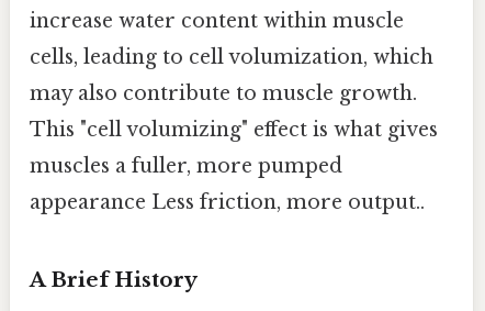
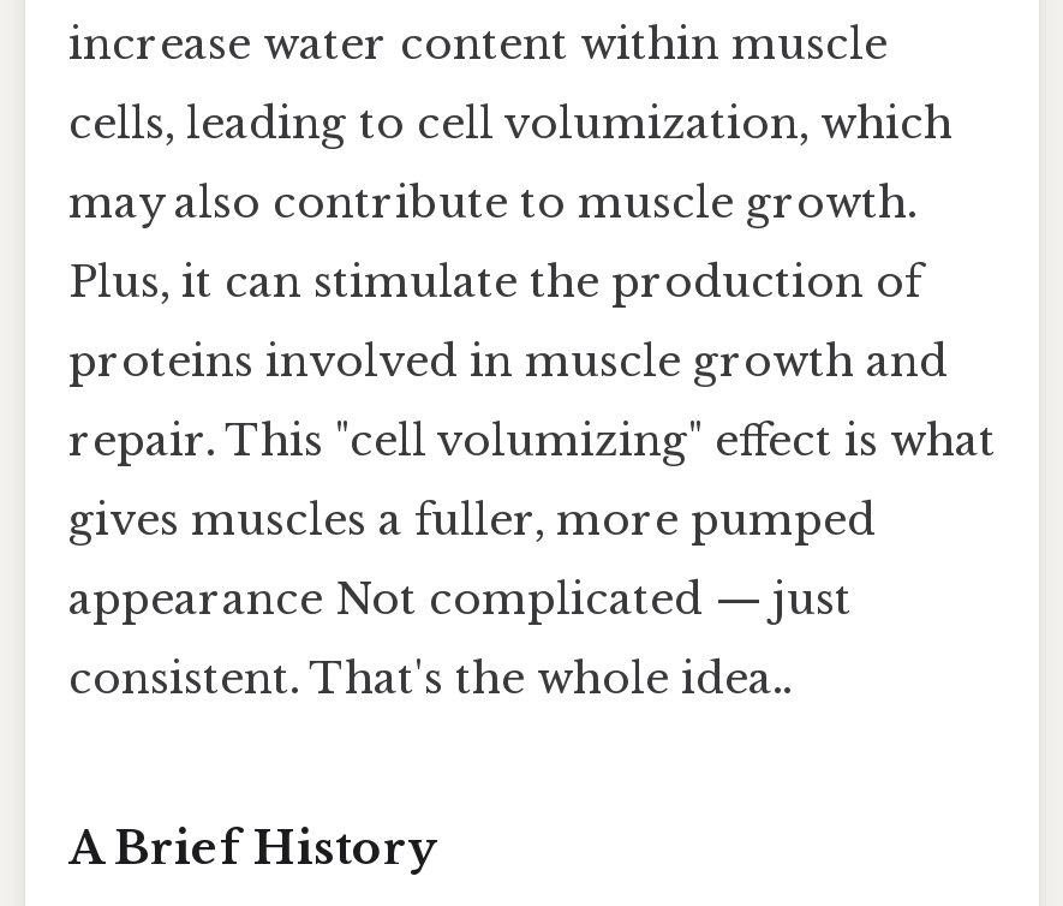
[30,118,438,214] This "cell volumizing" effect is what gives | muscles a fuller, more pumped | appearance Less friction, more output.. -> [68,256,996,705] Plus, it can stimulate the production of | proteins involved in muscle growth and | repair. This "cell volumizing" effect is what | gives muscles a fuller, more pumped | appearance Not complicated — just | consistent. That's the whole idea..

